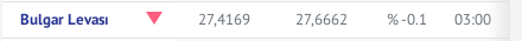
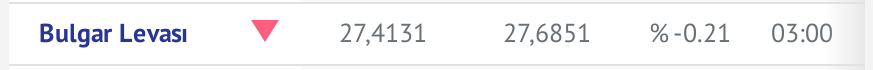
[198,9,250,29] 27,4169 -> [339,16,427,50] 27,4131
[295,9,348,29] 27,6662 -> [503,16,591,50] 27,6851
[386,9,426,29] % -0.1 -> [649,16,731,50] % -0.21

